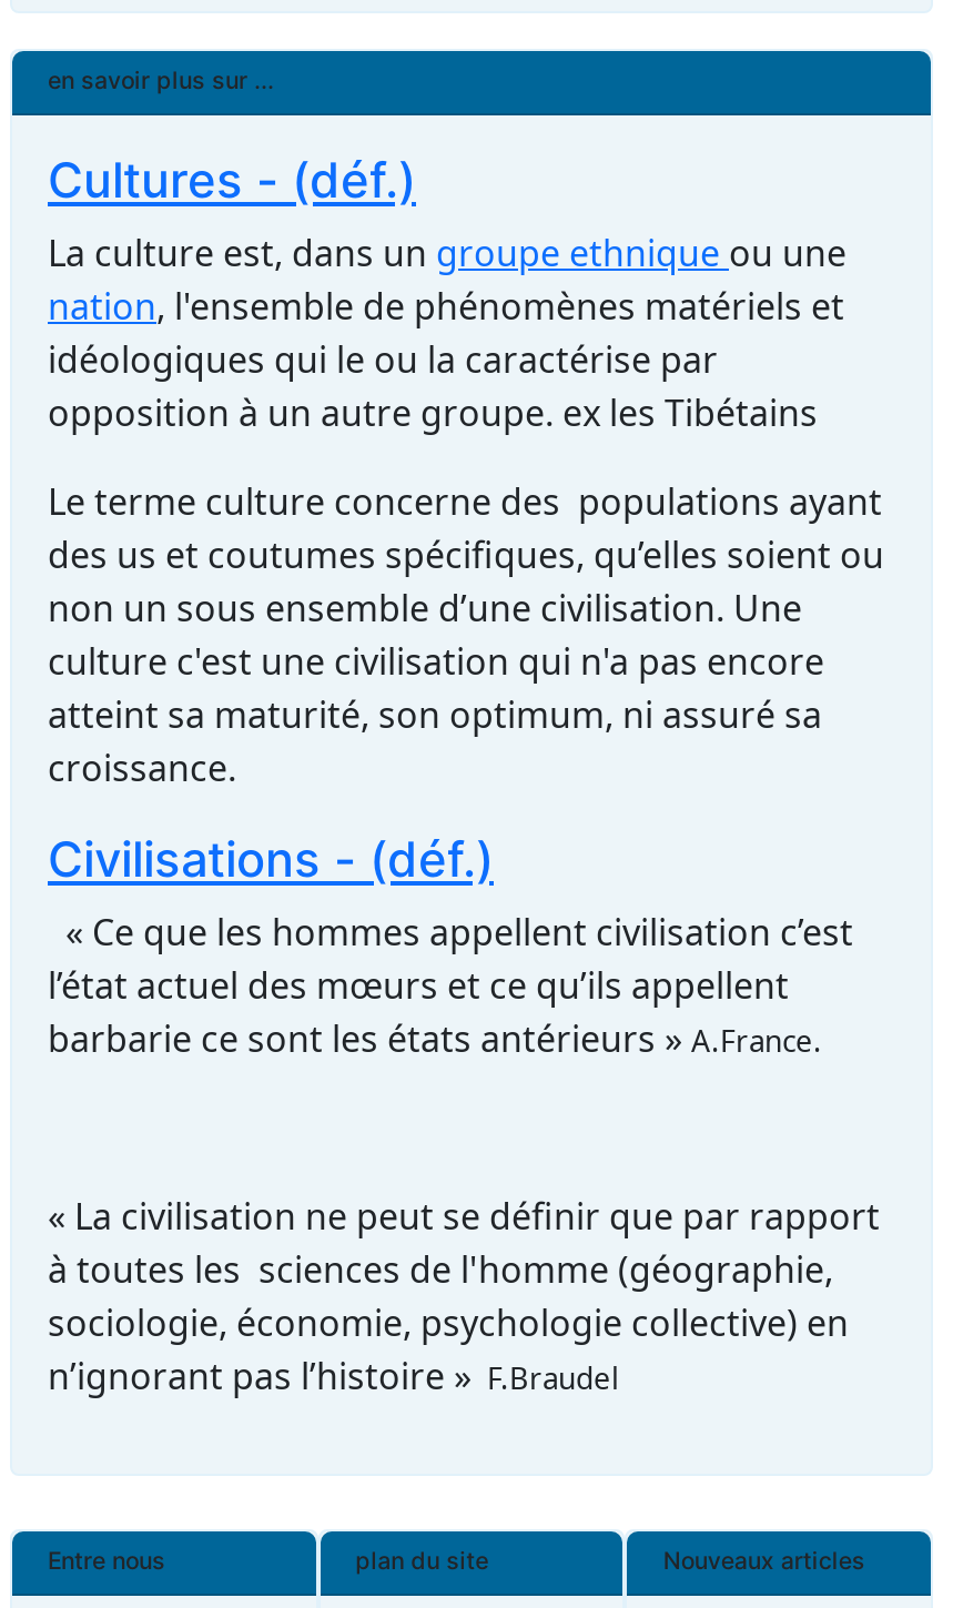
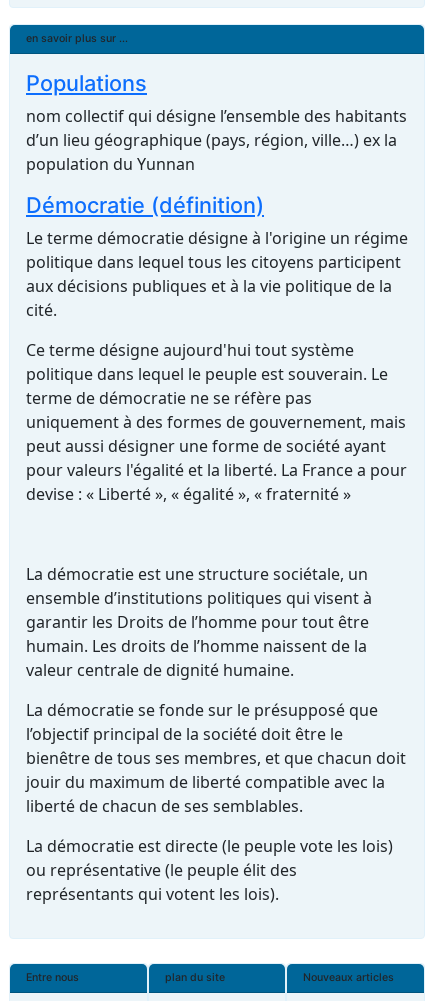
[48,151,884,1063] Cultures - (déf.) | La culture est, dans un groupe ethnique ou une | nation, l'ensemble de phénomènes matériels et | idéologiques qui le ou la caractérise par | opposition à un autre groupe. ex les Tibétains | Le terme culture concerne des populations ayant | des us et coutumes spécifiques, qu’elles soient ou | non un sous ensemble d’une civilisation. Une | culture c'est une civilisation qui n'a pas encore | atteint sa maturité, son optimum, ni assuré sa | croissance. | Civilisations - (déf.) | « Ce que les hommes appellent civilisation c’est | l’état actuel des mœurs et ce qu’ils appellent | barbarie ce sont les états antérieurs » A.France. -> [26,70,408,505] Populations | nom collectif qui désigne l’ensemble des habitants | d’un lieu géographique (pays, région, ville…) ex la | population du Yunnan | Démocratie (définition) | Le terme démocratie désigne à l'origine un régime | politique dans lequel tous les citoyens participent | aux décisions publiques et à la vie politique de la | cité. | Ce terme désigne aujourd'hui tout système | politique dans lequel le peuple est souverain. Le | terme de démocratie ne se réfère pas | uniquement à des formes de gouvernement, mais | peut aussi désigner une forme de société ayant | pour valeurs l'égalité et la liberté. La France a pour | devise : « Liberté », « égalité », « fraternité »
[48,1192,880,1400] « La civilisation ne peut se définir que par rapport | à toutes les sciences de l'homme (géographie, | sociologie, économie, psychologie collective) en | n’ignorant pas l’histoire » F.Braudel -> [26,563,406,905] La démocratie est une structure sociétale, un | ensemble d’institutions politiques qui visent à | garantir les Droits de l’homme pour tout être | humain. Les droits de l’homme naissent de la | valeur centrale de dignité humaine. | La démocratie se fonde sur le présupposé que | l’objectif principal de la société doit être le | bienêtre de tous ses membres, et que chacun doit | jouir du maximum de liberté compatible avec la | liberté de chacun de ses semblables. | La démocratie est directe (le peuple vote les lois) | ou représentative (le peuple élit des | représentants qui votent les lois).

